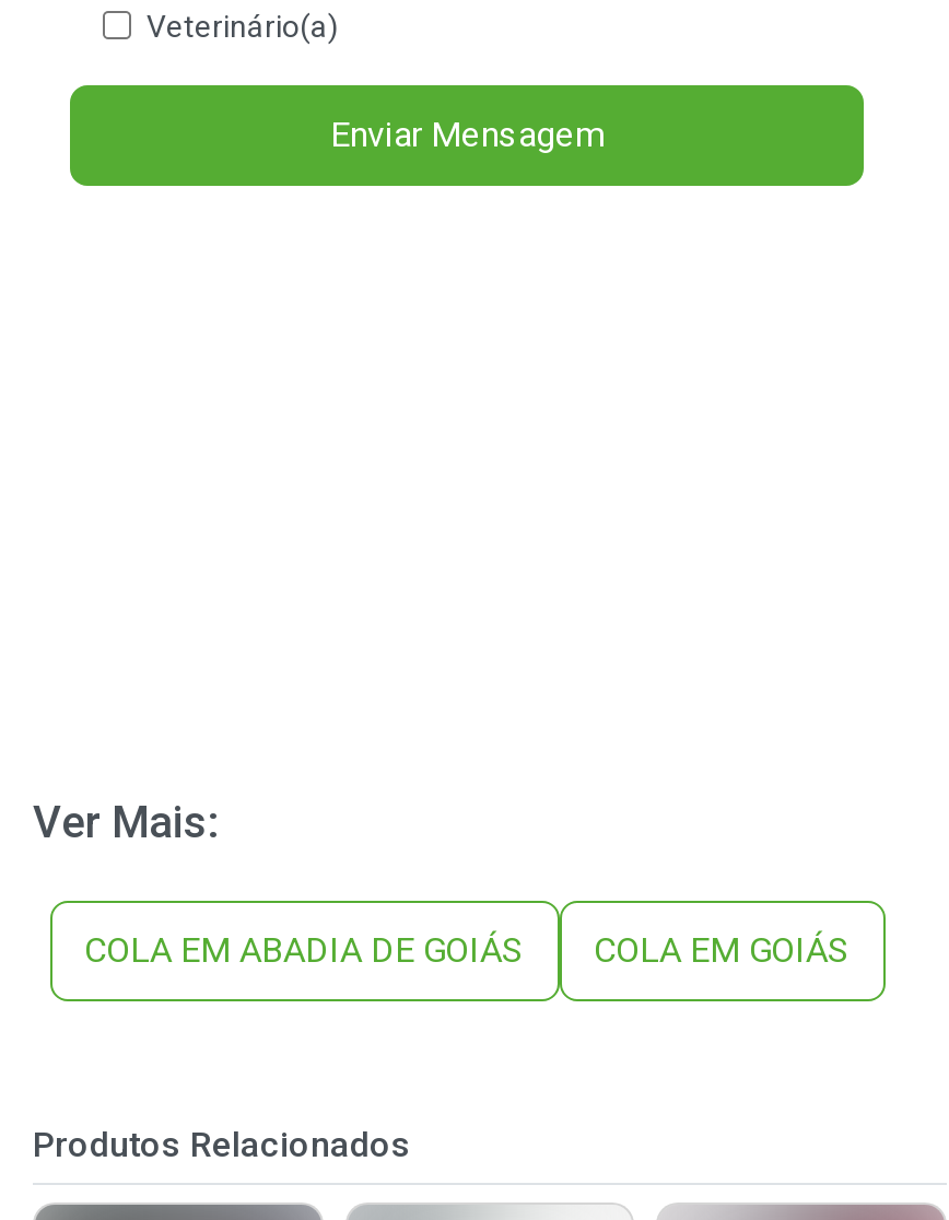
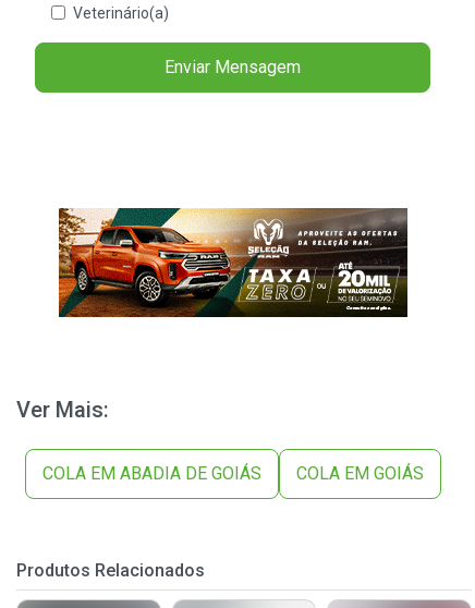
none -> [58,207,409,318] [image]

